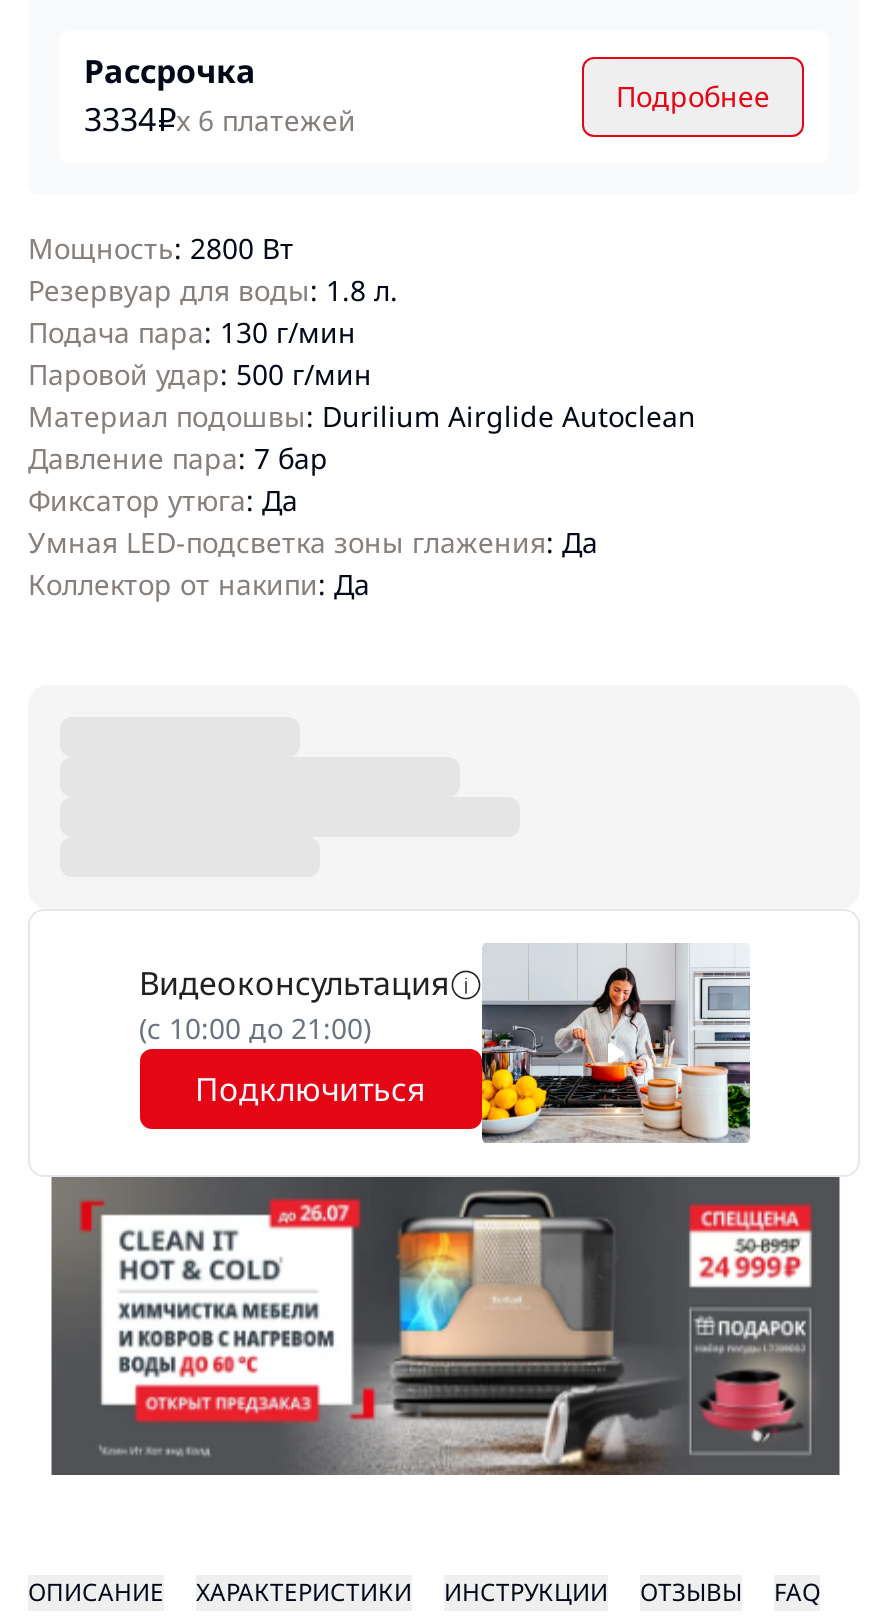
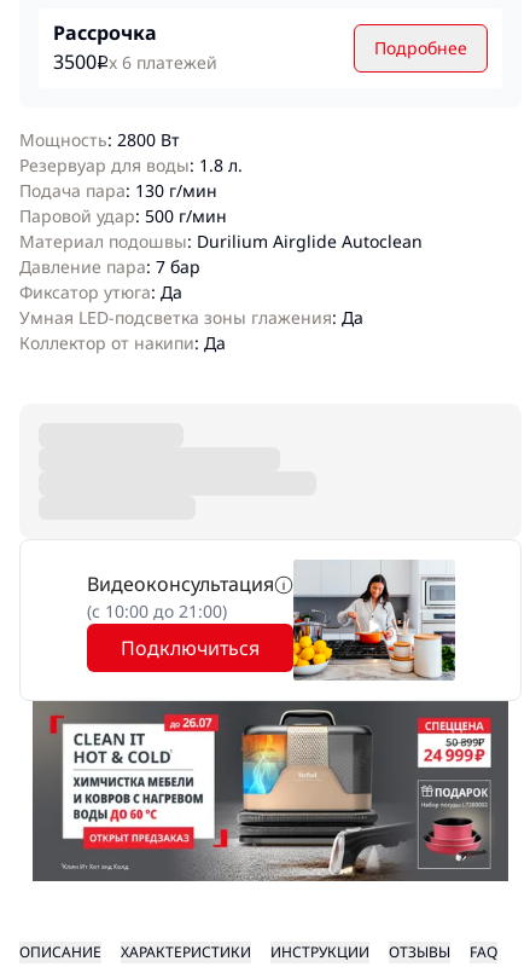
[84,97,356,141] 3334ix 6 платежей -> [53,48,217,75] 3500ix 6 платежей

